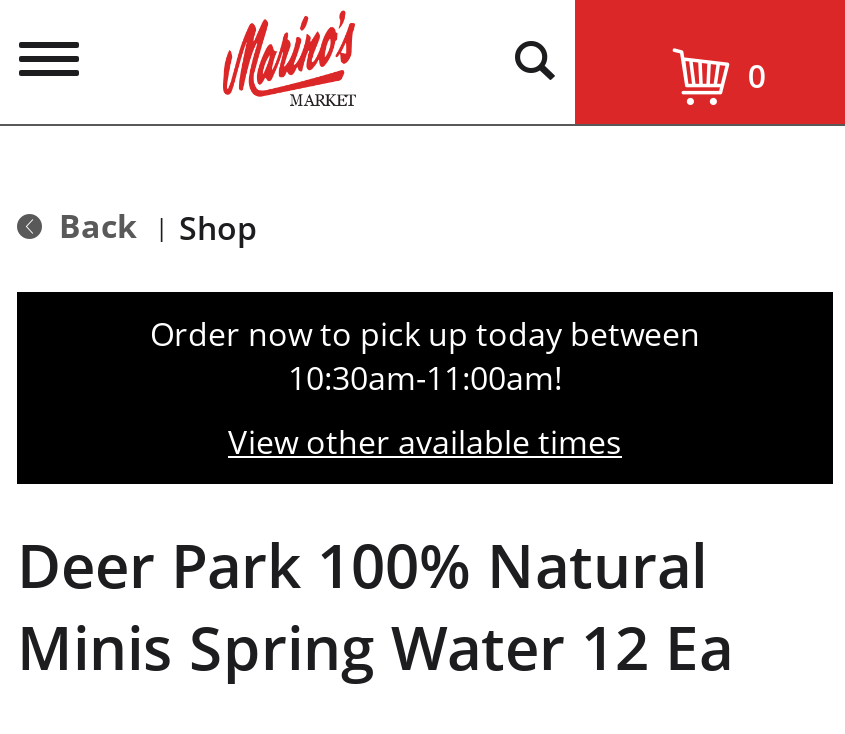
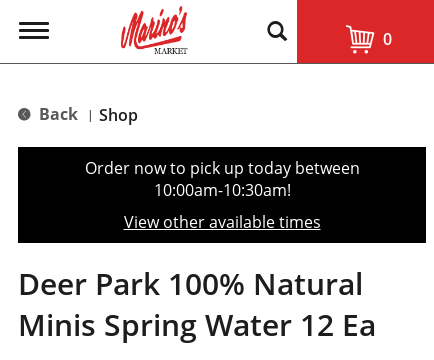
[288,356,562,400] 10:30am-11:00am! -> [153,179,290,201] 10:00am-10:30am!

